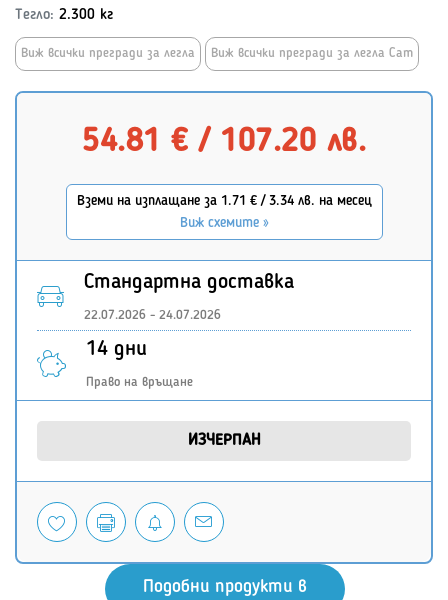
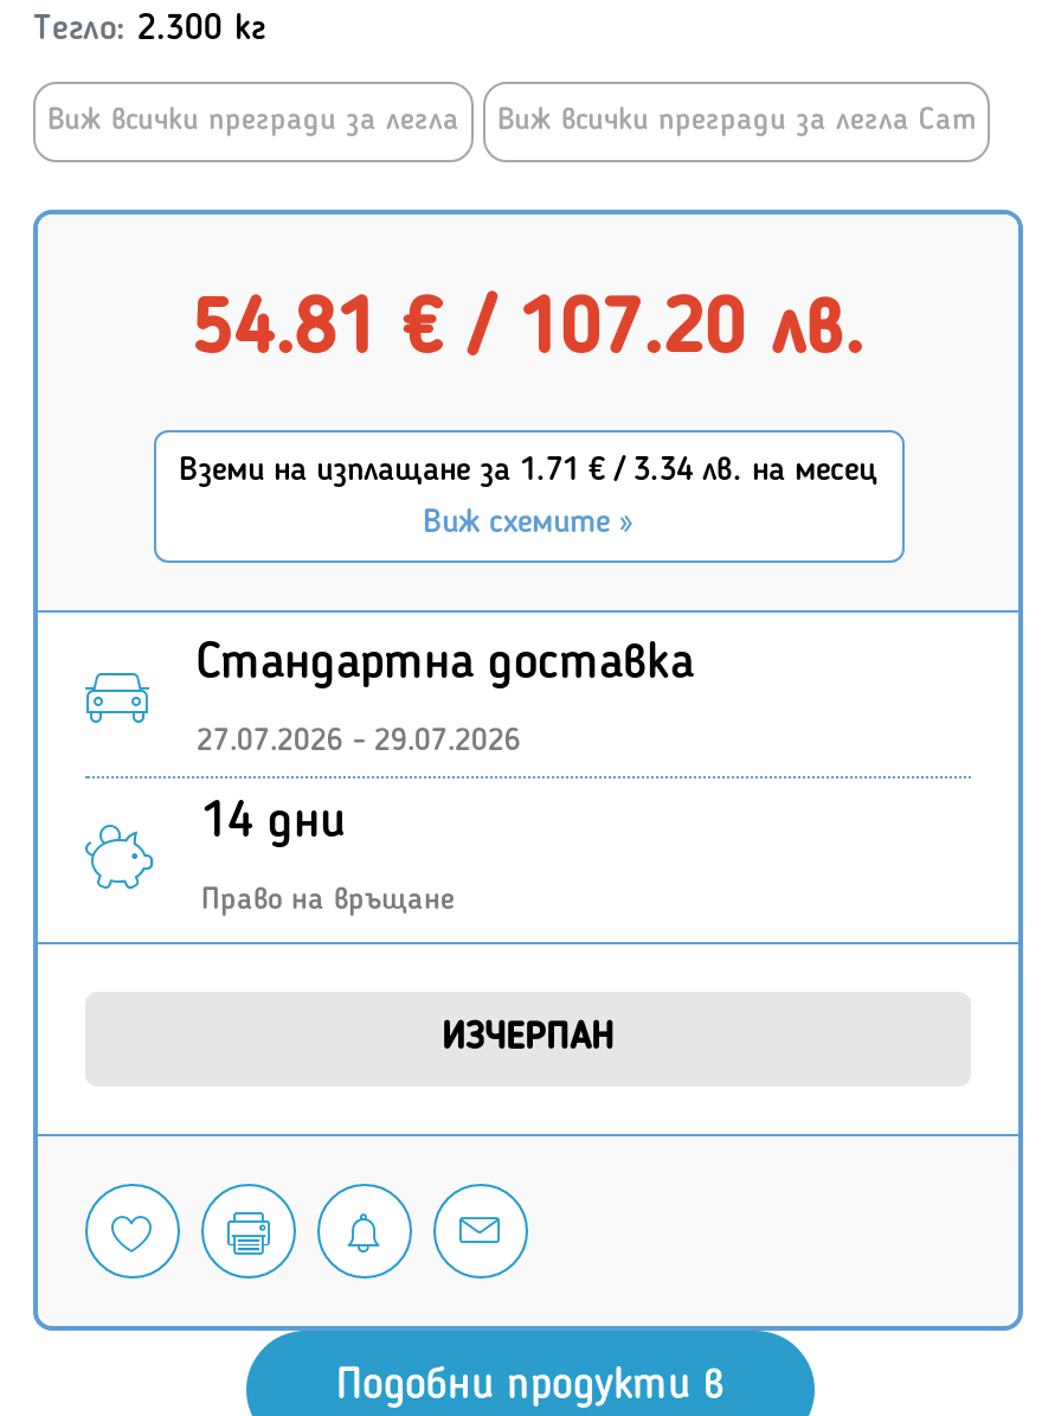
[84,308,221,321] 22.07.2026 - 24.07.2026 -> [197,725,521,756] 27.07.2026 - 29.07.2026

